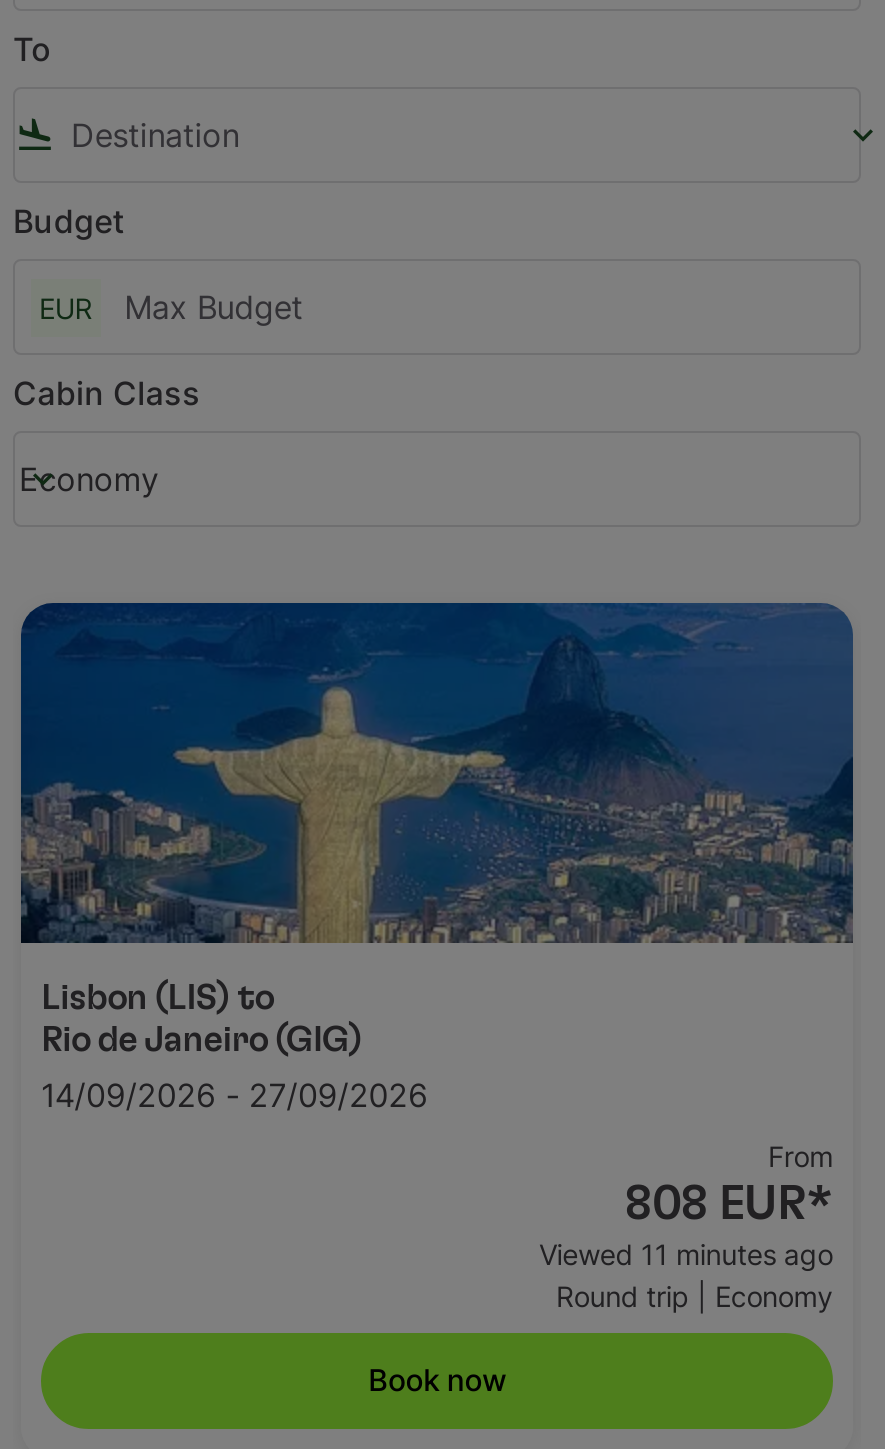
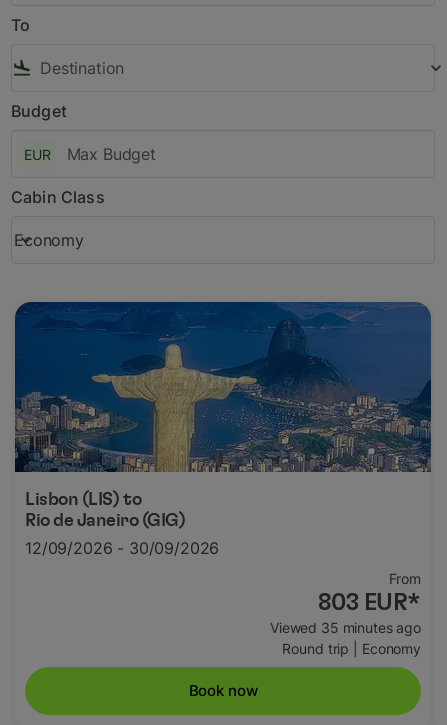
[41,1075,428,1115] 14/09/2026 - 27/09/2026 -> [25,538,219,558] 12/09/2026 - 30/09/2026
[625,1181,833,1229] 808 EUR* -> [318,591,421,615] 803 EUR*
[539,1237,833,1271] Viewed 11 minutes ago -> [270,619,421,636] Viewed 35 minutes ago

